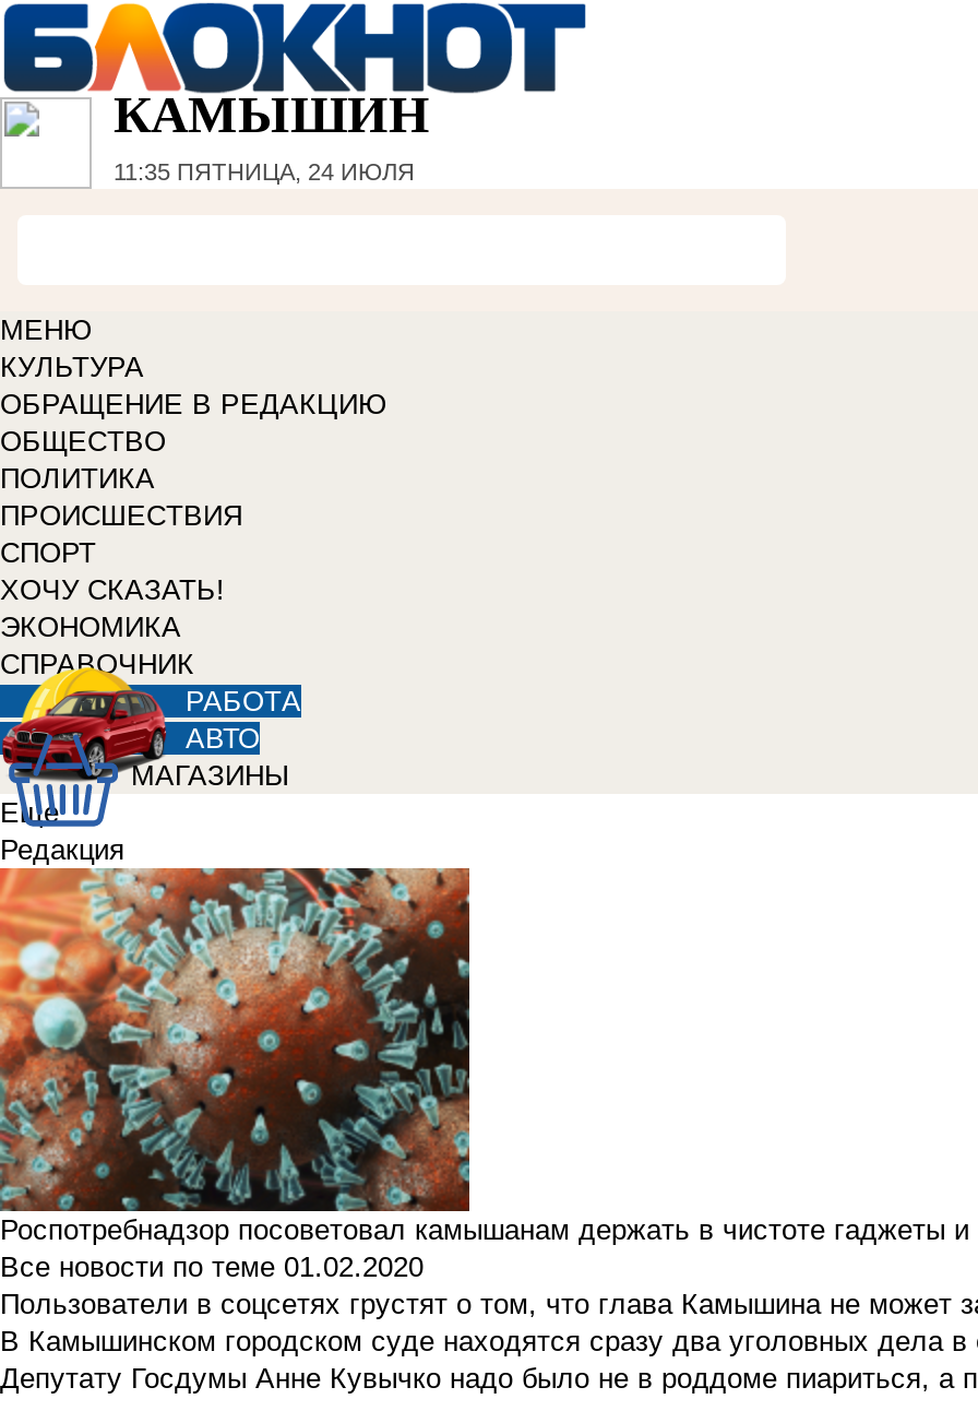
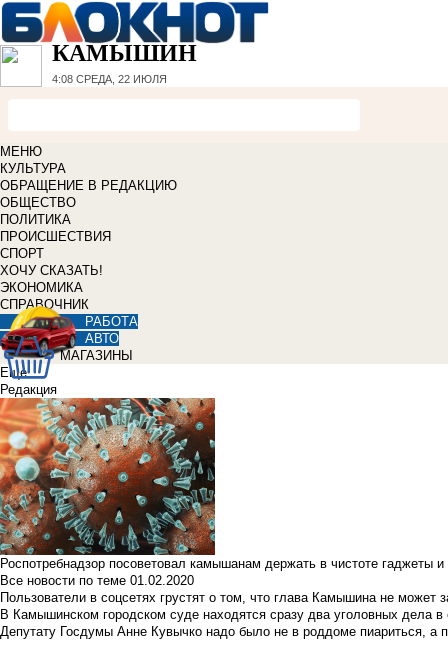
[114,159,415,185] 11:35 ПЯТНИЦА, 24 ИЮЛЯ -> [52,73,167,85] 4:08 СРЕДА, 22 ИЮЛЯ

